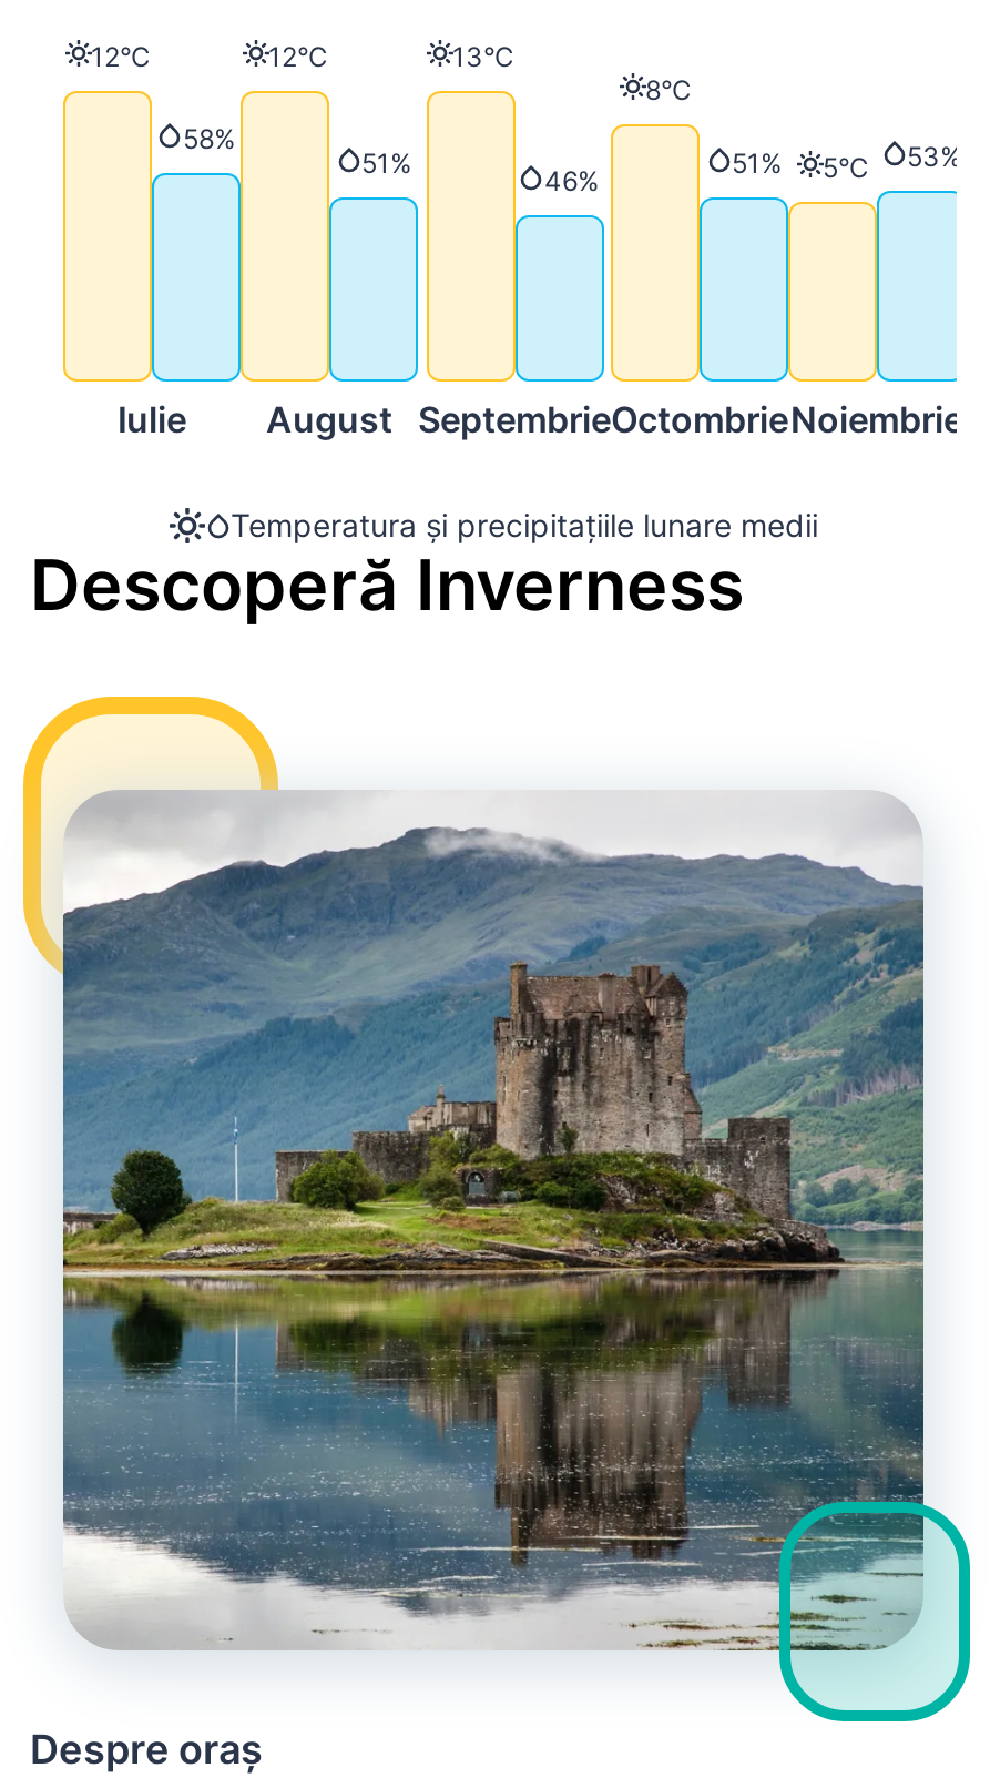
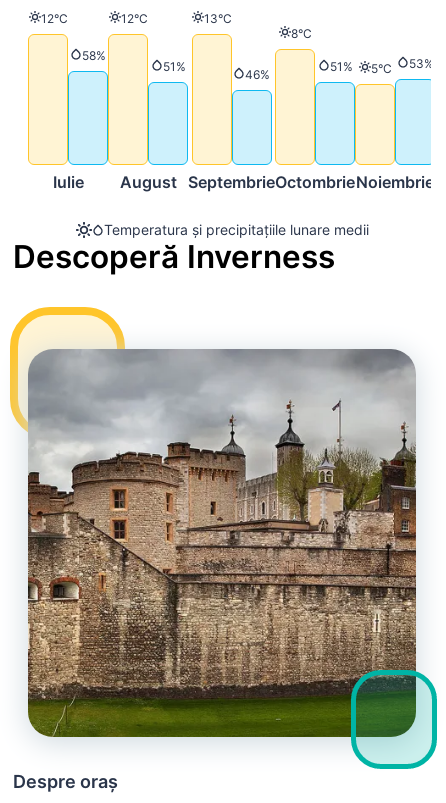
[61,790,926,1650] [image] -> [27,349,417,738] [image]

